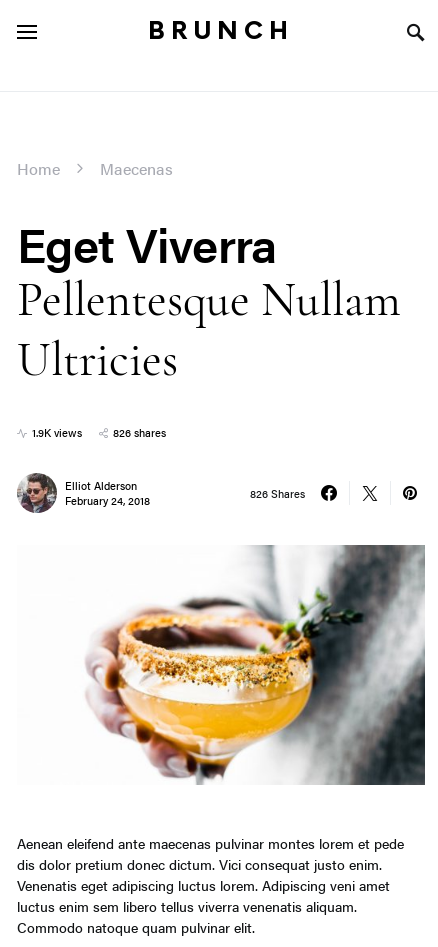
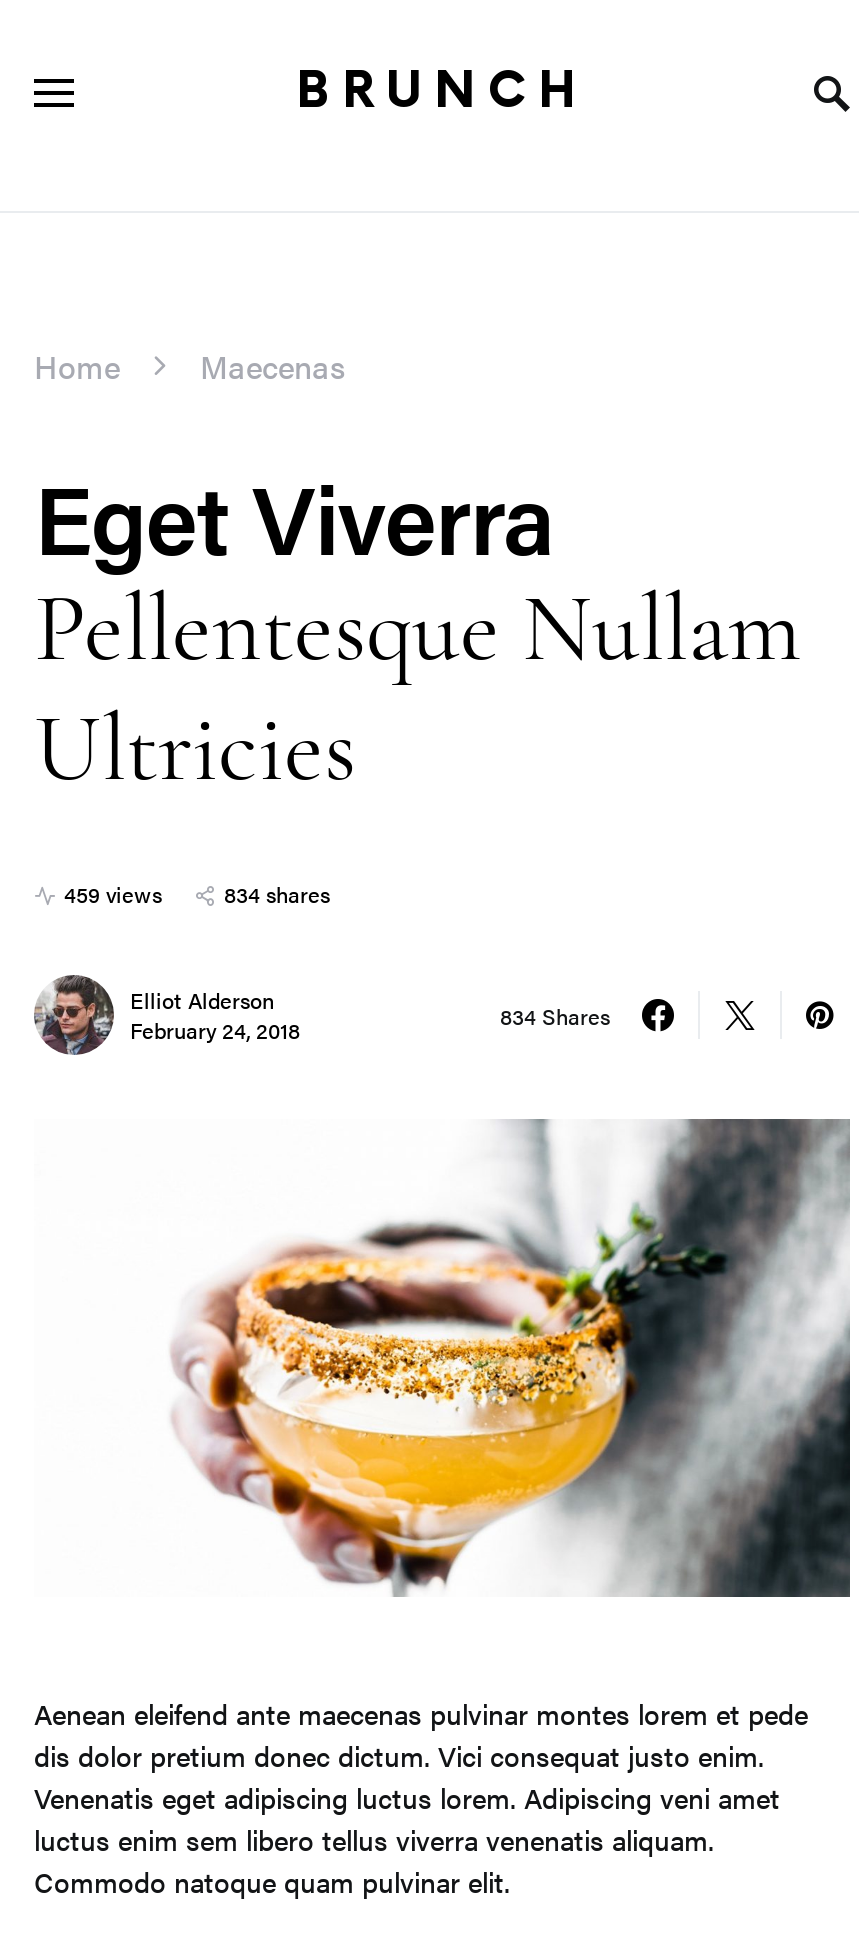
[32,425,82,440] 1.9K views -> [64,879,162,909] 459 views
[113,425,166,440] 826 shares -> [224,879,330,909] 834 shares
[250,485,305,500] 826 Shares -> [500,1000,610,1030] 834 Shares

